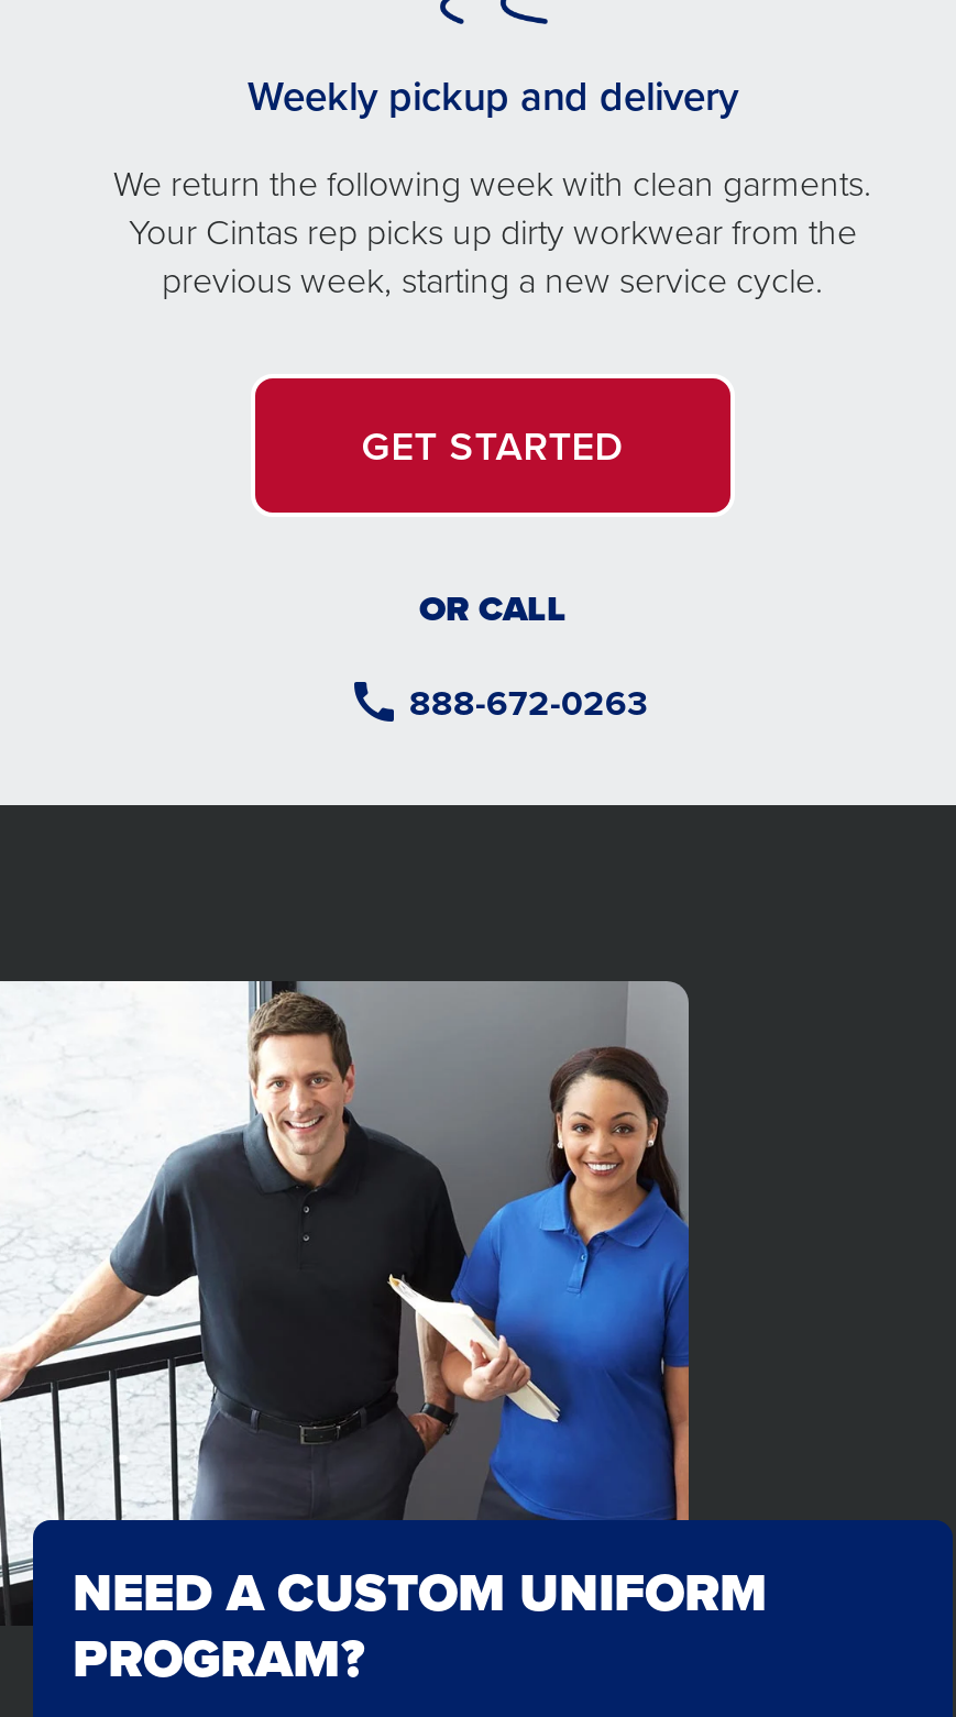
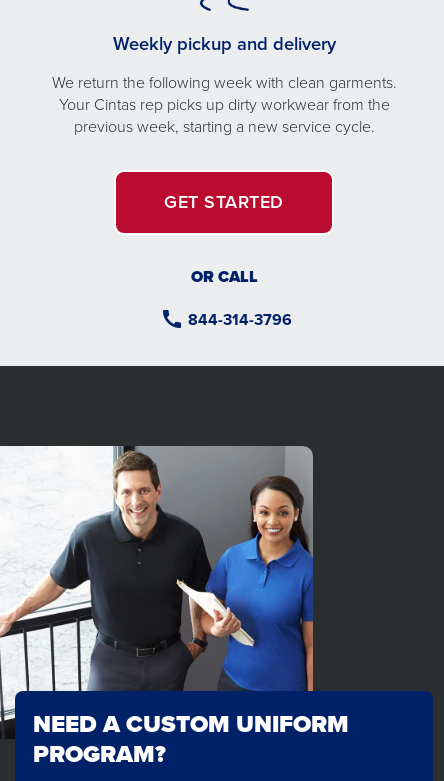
[409,677,647,728] 888-672-0263 -> [188,308,292,331] 844-314-3796

